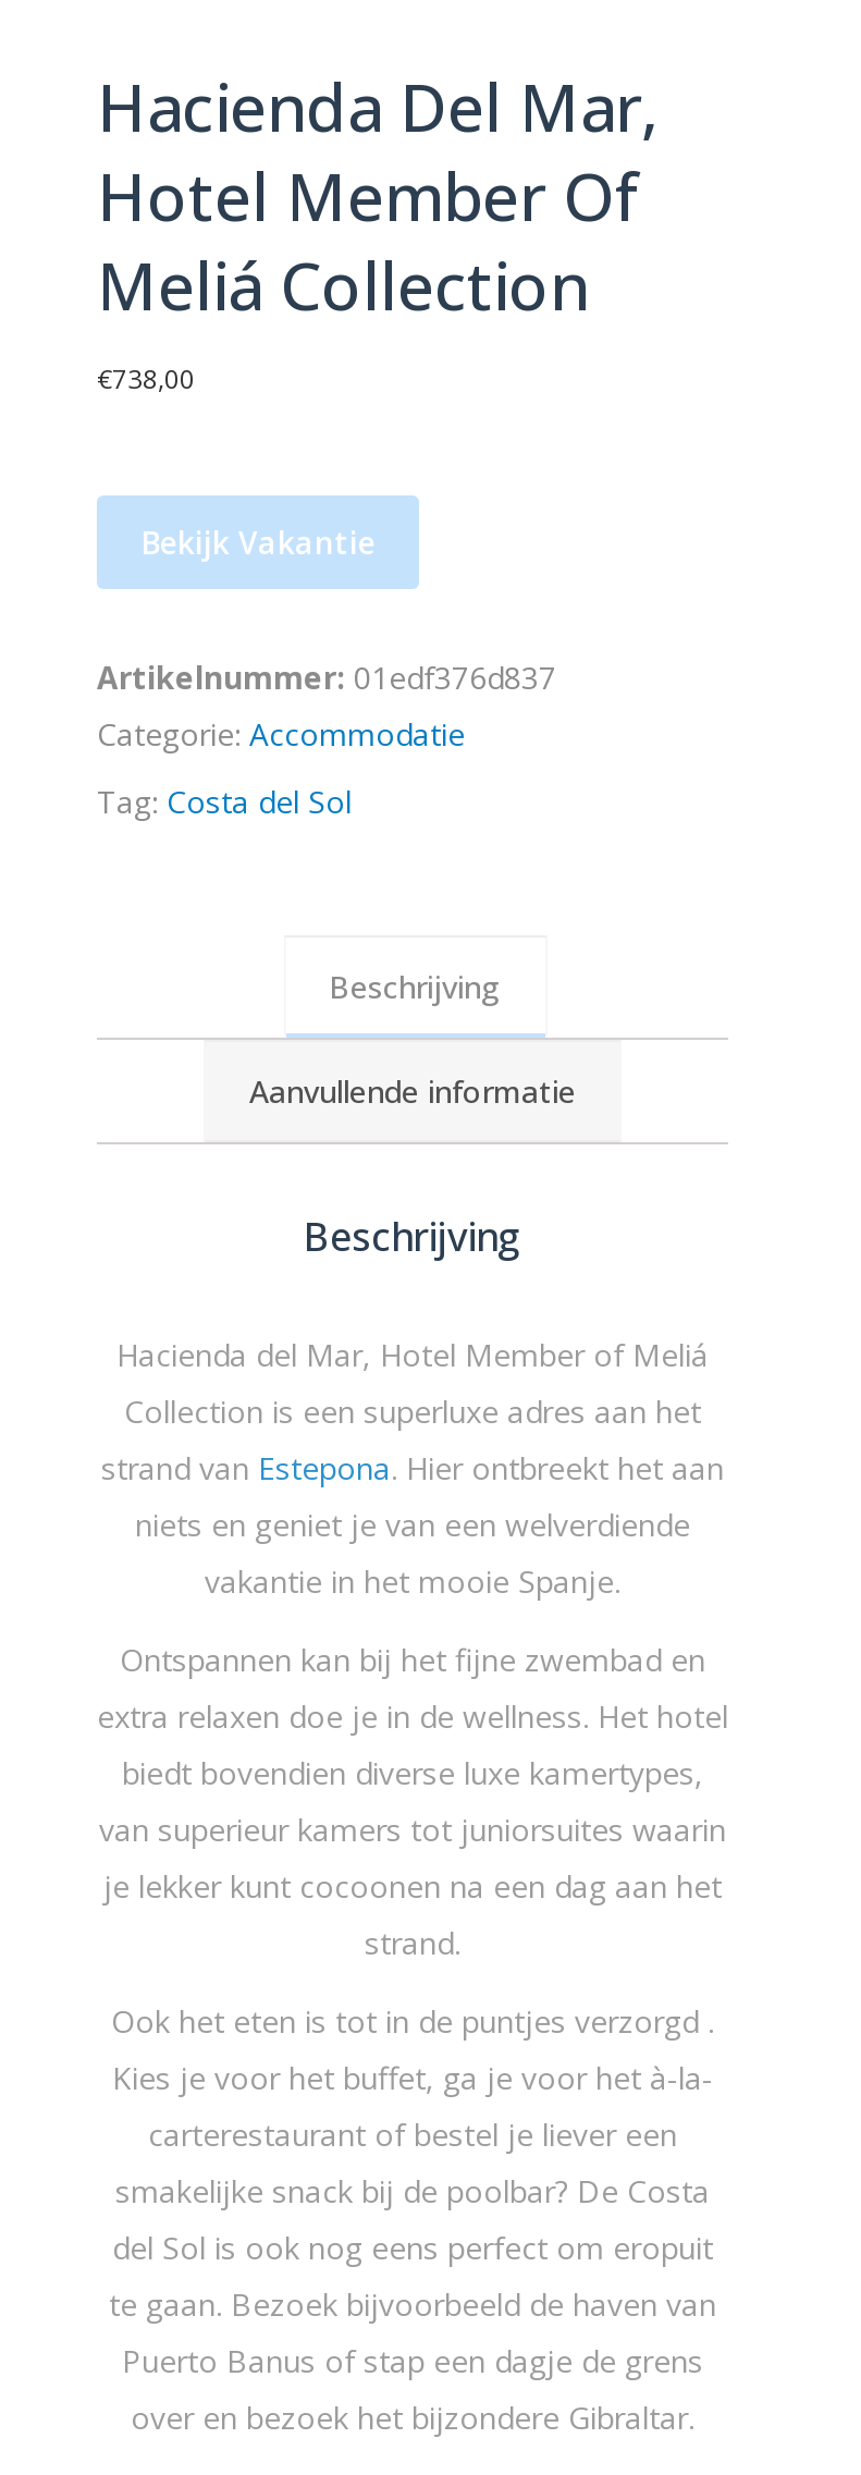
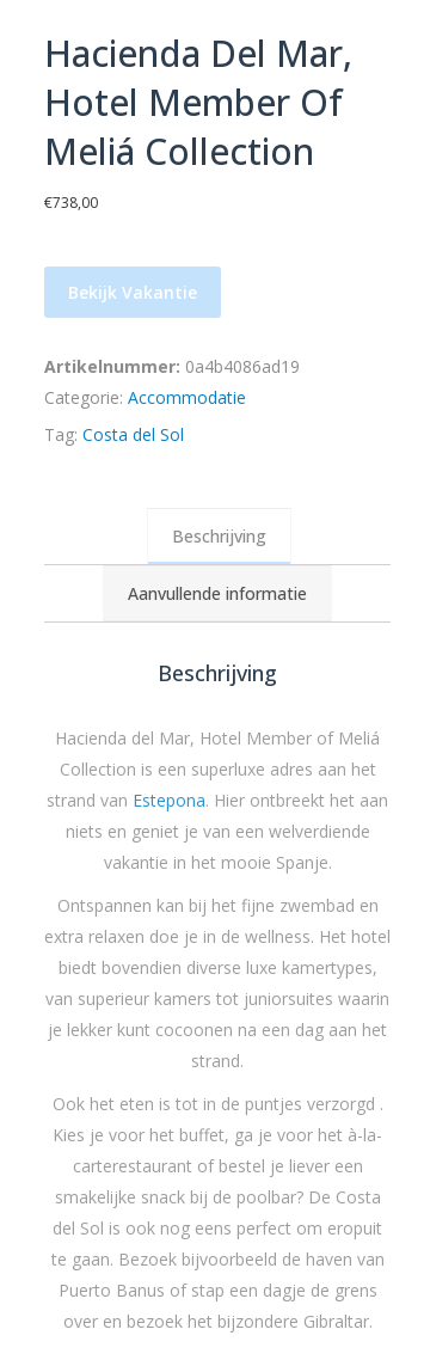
[97,657,556,698] Artikelnummer: 01edf376d837 -> [44,355,300,378] Artikelnummer: 0a4b4086ad19

